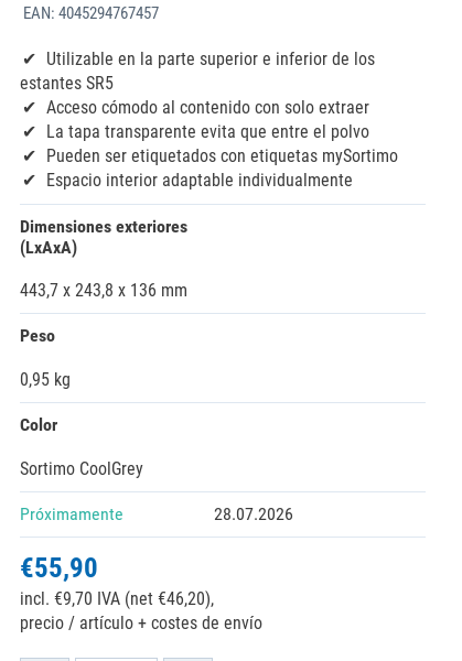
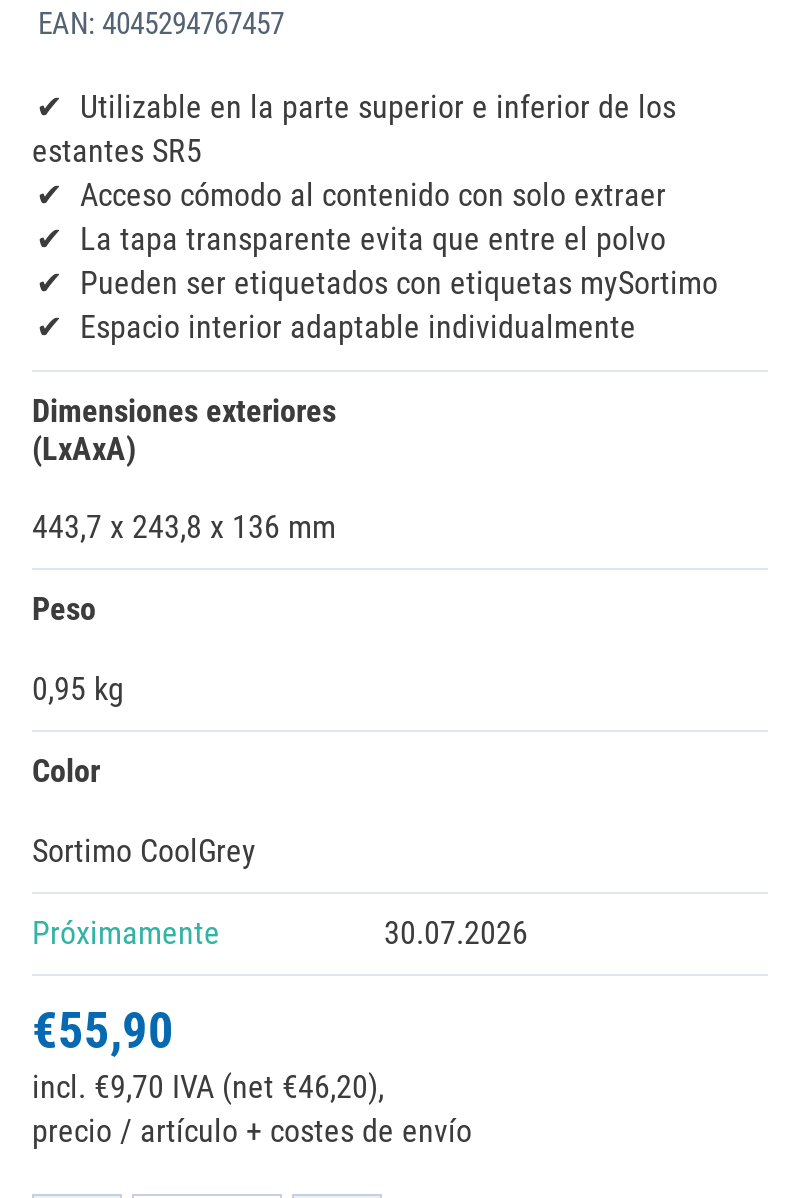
[214,503,293,524] 28.07.2026 -> [384,914,528,952] 30.07.2026

